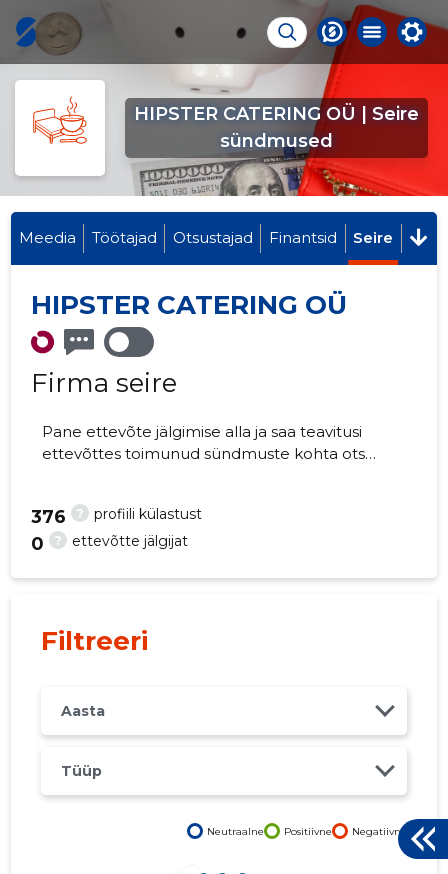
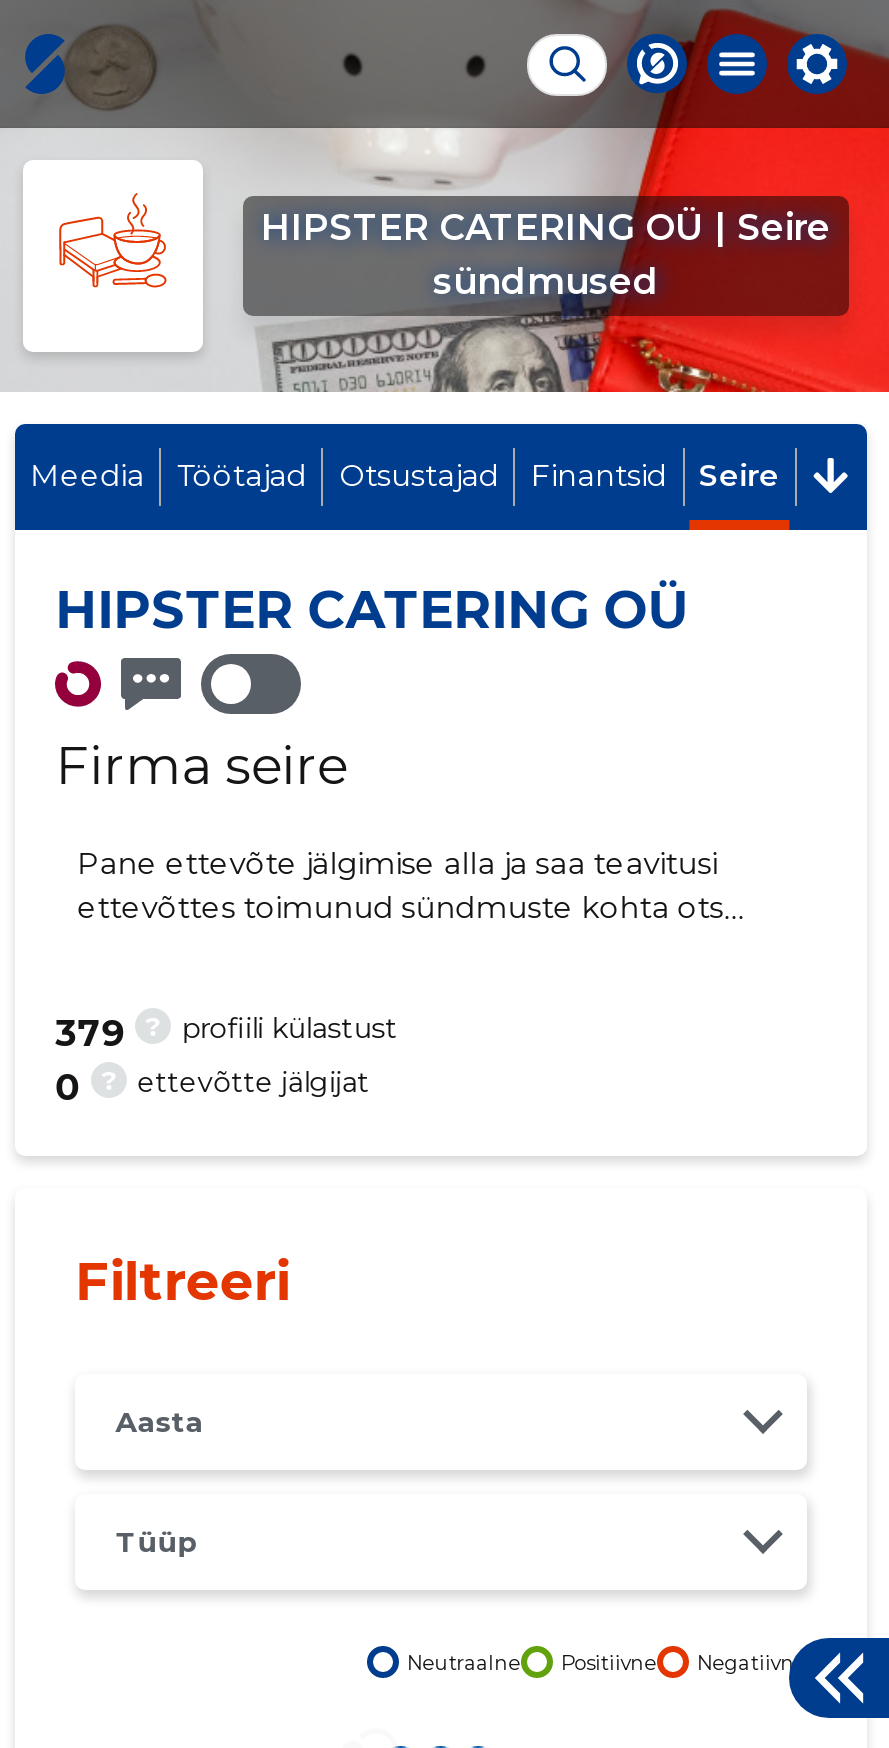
[31,506,66,528] 376 -> [55,1013,125,1057] 379

